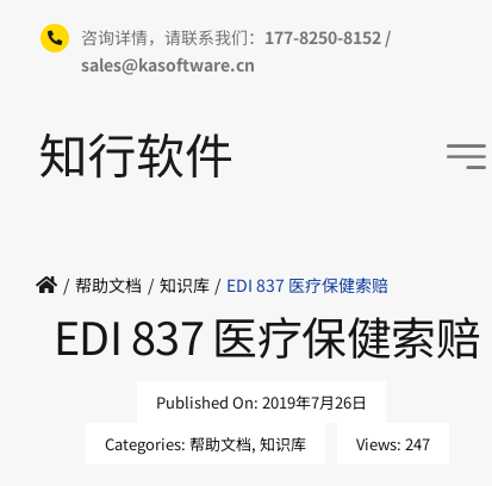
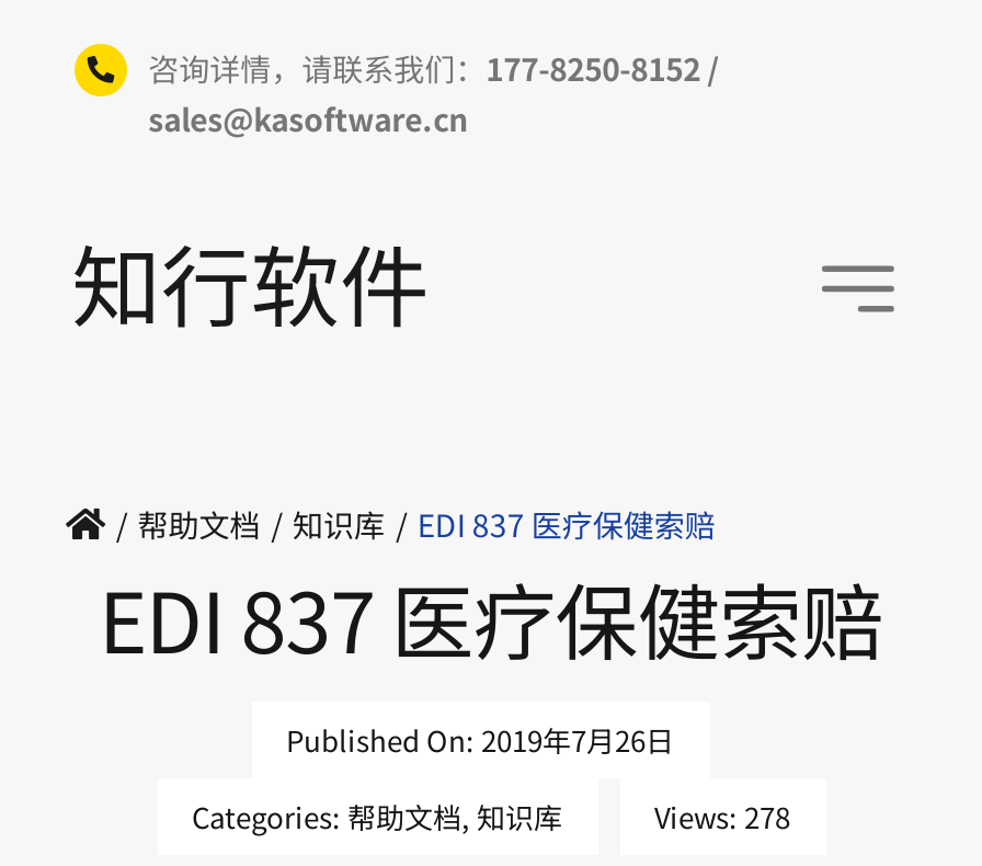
[356,433,429,455] Views: 247 -> [654,796,790,838] Views: 278

